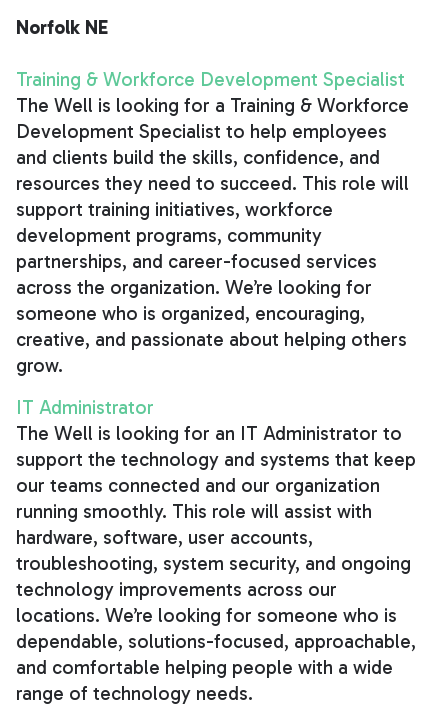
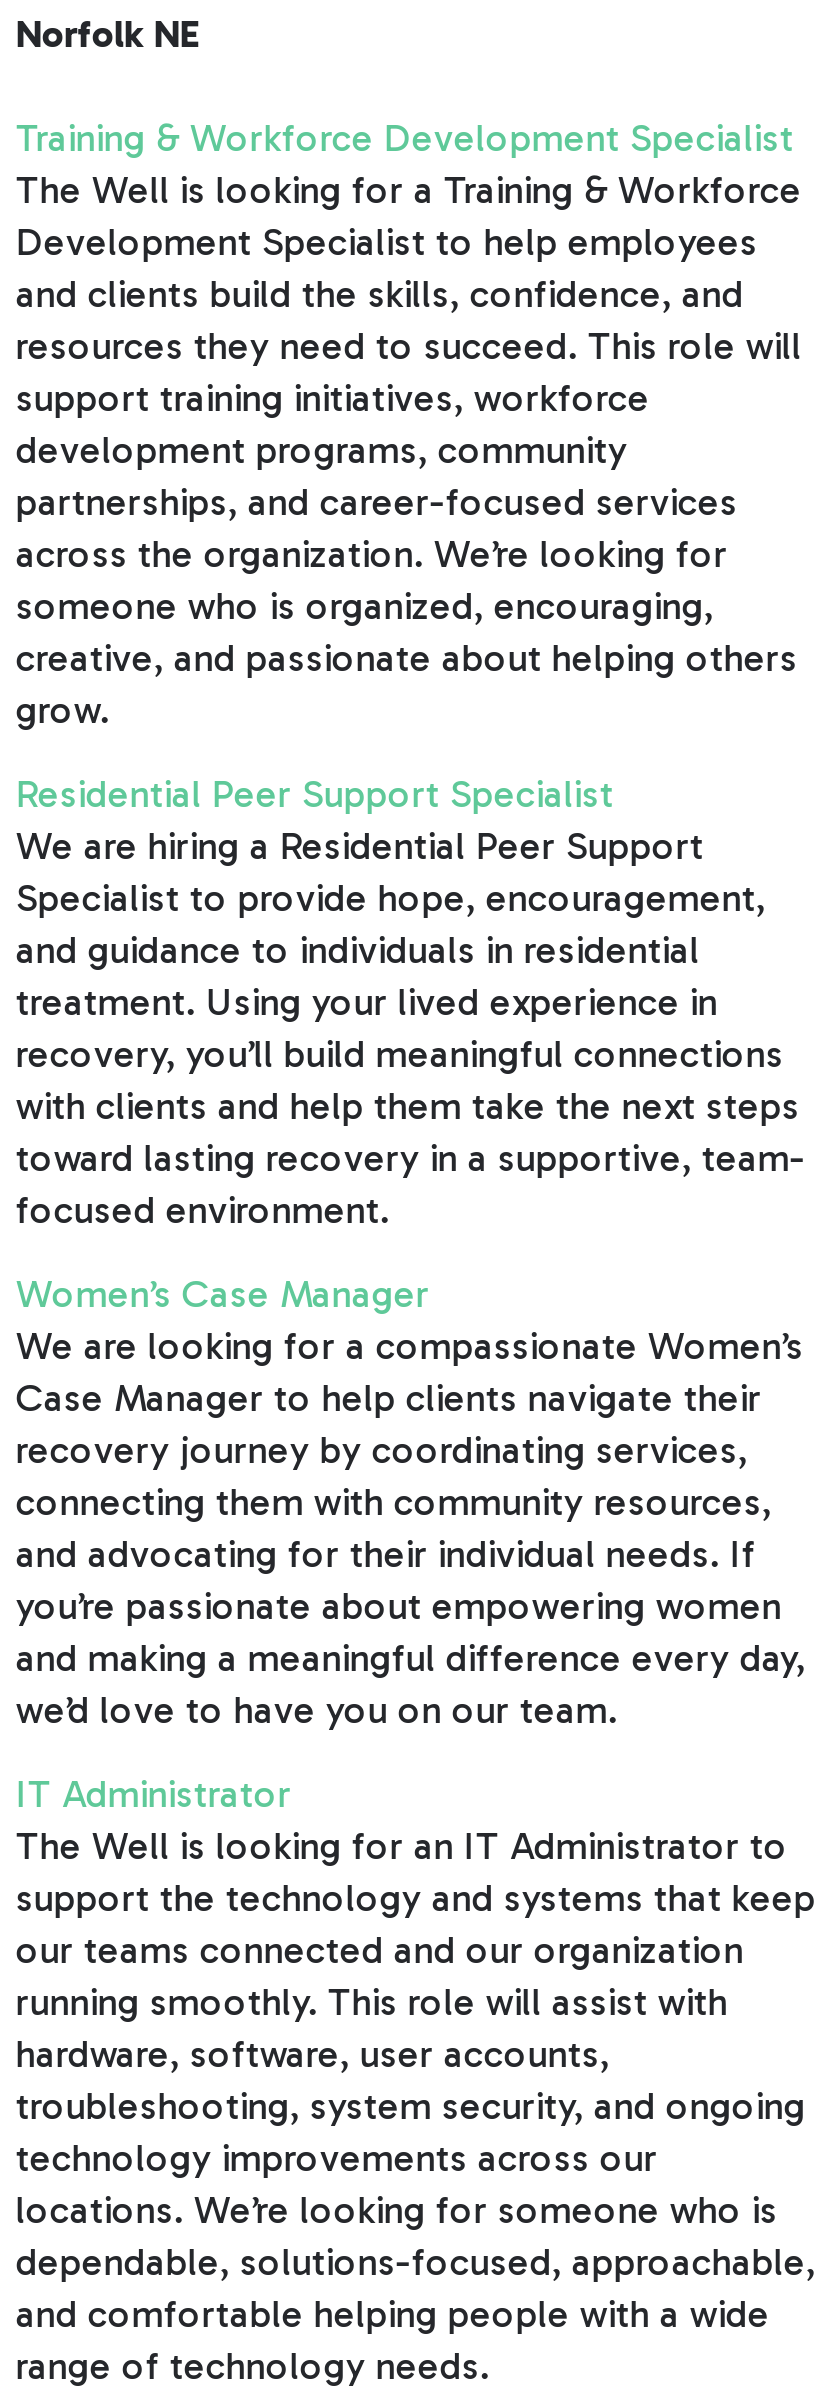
none -> [16,770,806,1732] Residential Peer Support Specialist | We are hiring a Residential Peer Support | Specialist to provide hope, encouragement, | and guidance to individuals in residential | treatment. Using your lived experience in | recovery, you’ll build meaningful connections | with clients and help them take the next steps | toward lasting recovery in a supportive, team- | focused environment. | Women’s Case Manager | We are looking for a compassionate Women’s | Case Manager to help clients navigate their | recovery journey by coordinating services, | connecting them with community resources, | and advocating for their individual needs. If | you’re passionate about empowering women | and making a meaningful difference every day, | we’d love to have you on our team.

